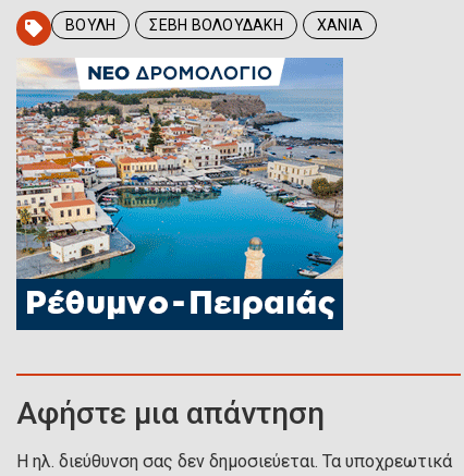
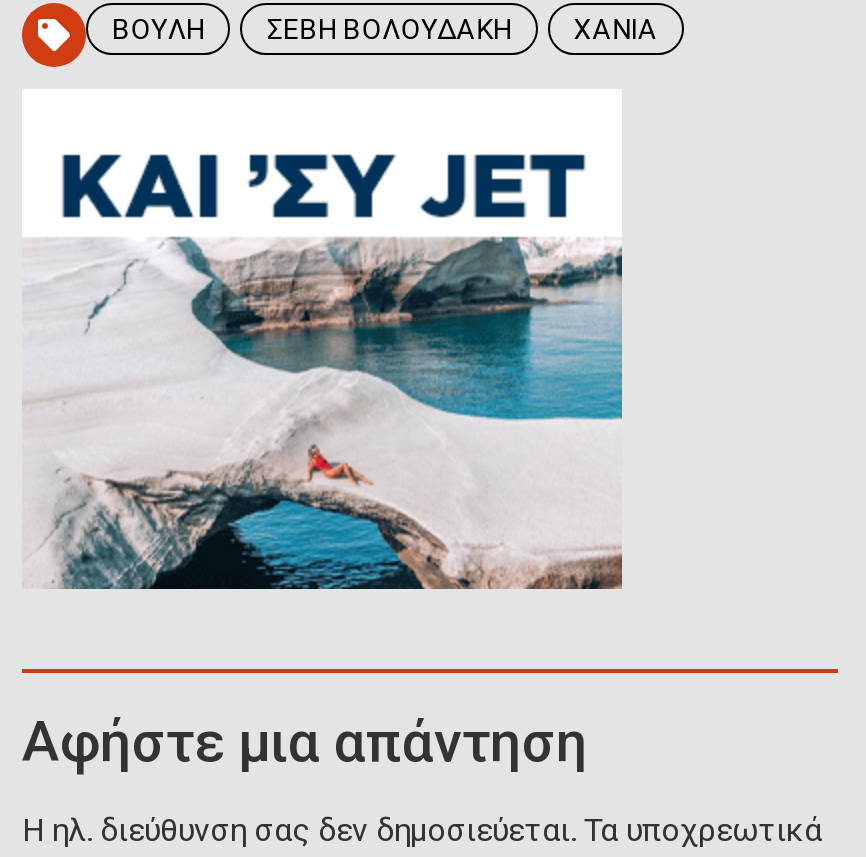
[15,57,344,331] [image] -> [22,89,624,591] [image]

